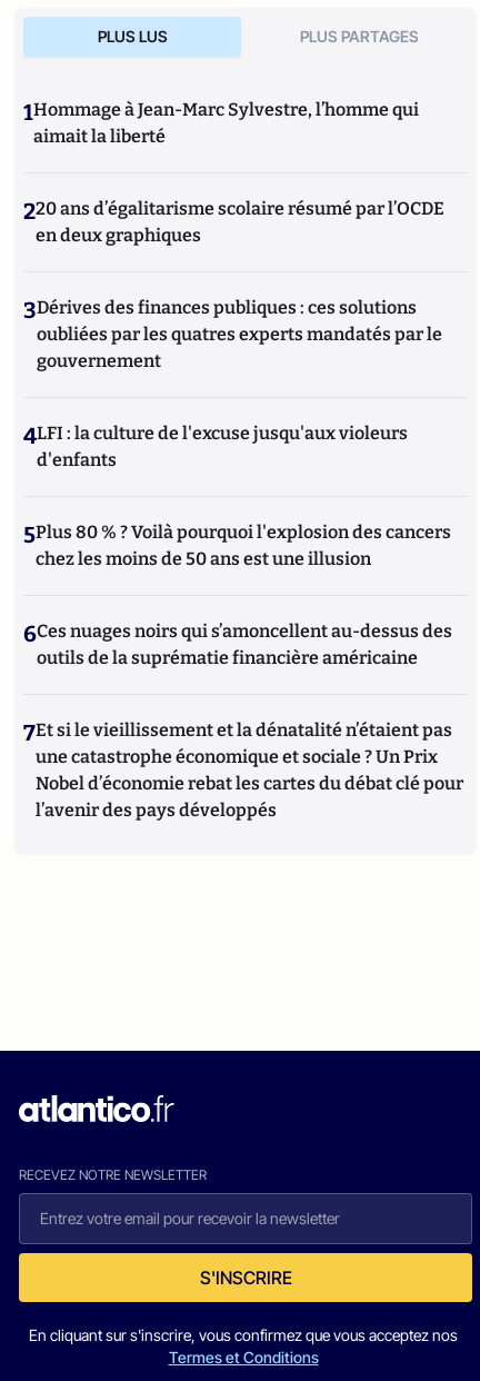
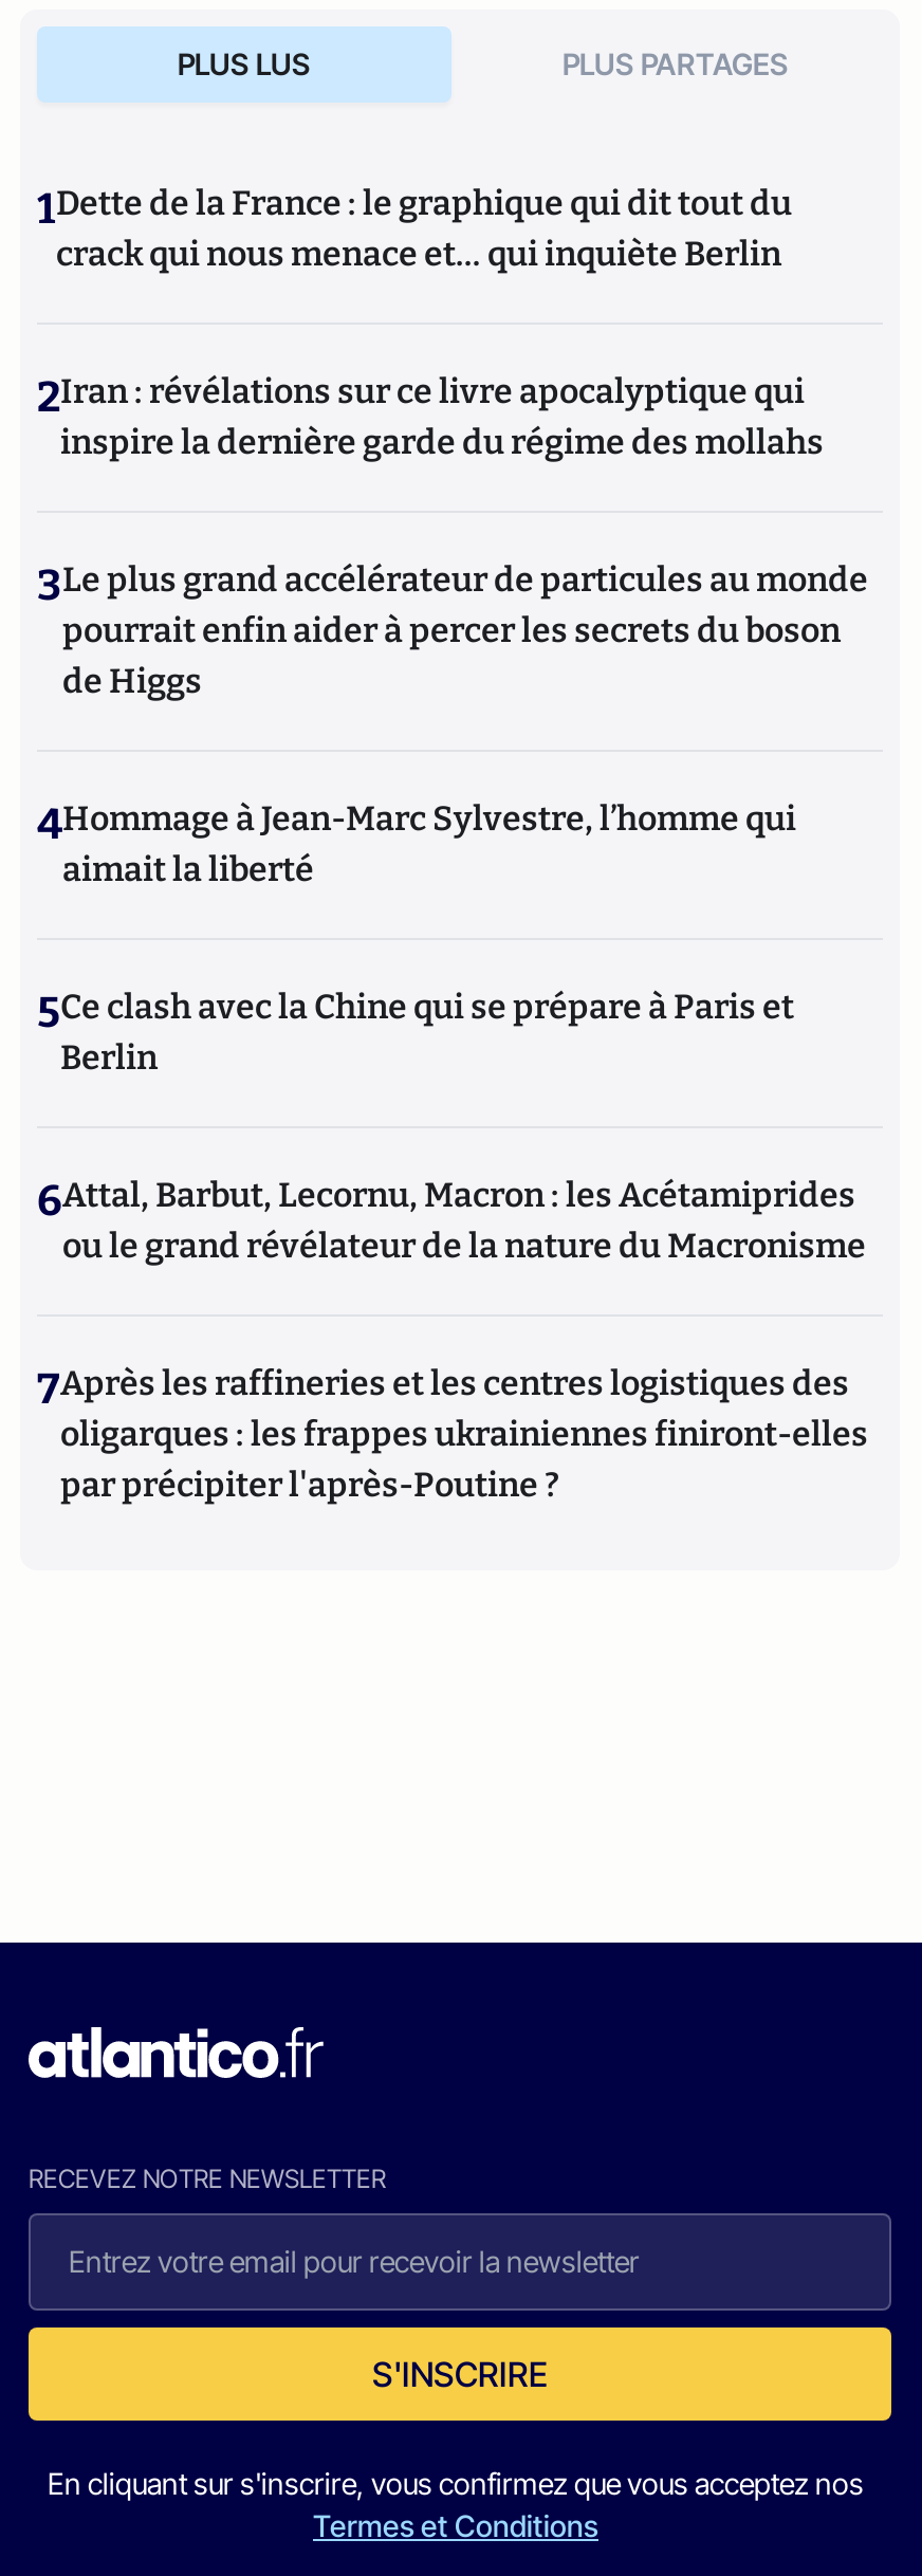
[23,99,419,126] 1Hommage à Jean-Marc Sylvestre, l’homme qui -> [37,183,868,849] 1Dette de la France : le graphique qui dit tout du | crack qui nous menace et… qui inquiète Berlin | 2Iran : révélations sur ce livre apocalyptique qui | inspire la dernière garde du régime des mollahs | 3Le plus grand accélérateur de particules au monde | pourrait enfin aider à percer les secrets du boson | de Higgs | 4Hommage à Jean-Marc Sylvestre, l’homme qui
moved [33,126,166,147] -> [62,849,314,889]: aimait la liberté
[23,198,463,821] 220 ans d’égalitarisme scolaire résumé par l’OCDE | en deux graphiques | 3Dérives des finances publiques : ces solutions | oubliées par les quatres experts mandatés par le | gouvernement | 4LFI : la culture de l'excuse jusqu'aux violeurs | d'enfants | 5Plus 80 % ? Voilà pourquoi l'explosion des cancers | chez les moins de 50 ans est une illusion | 6Ces nuages noirs qui s’amoncellent au-dessus des | outils de la suprématie financière américaine | 7Et si le vieillissement et la dénatalité n’étaient pas | une catastrophe économique et sociale ? Un Prix | Nobel d’économie rebat les cartes du débat clé pour | l’avenir des pays développés -> [37,987,868,1505] 5Ce clash avec la Chine qui se prépare à Paris et | Berlin | 6Attal, Barbut, Lecornu, Macron : les Acétamiprides | ou le grand révélateur de la nature du Macronisme | 7Après les raffineries et les centres logistiques des | oligarques : les frappes ukrainiennes finiront-elles | par précipiter l'après-Poutine ?

